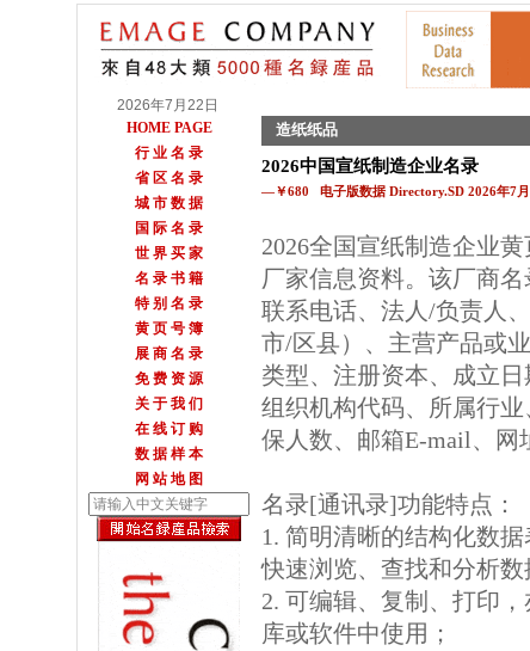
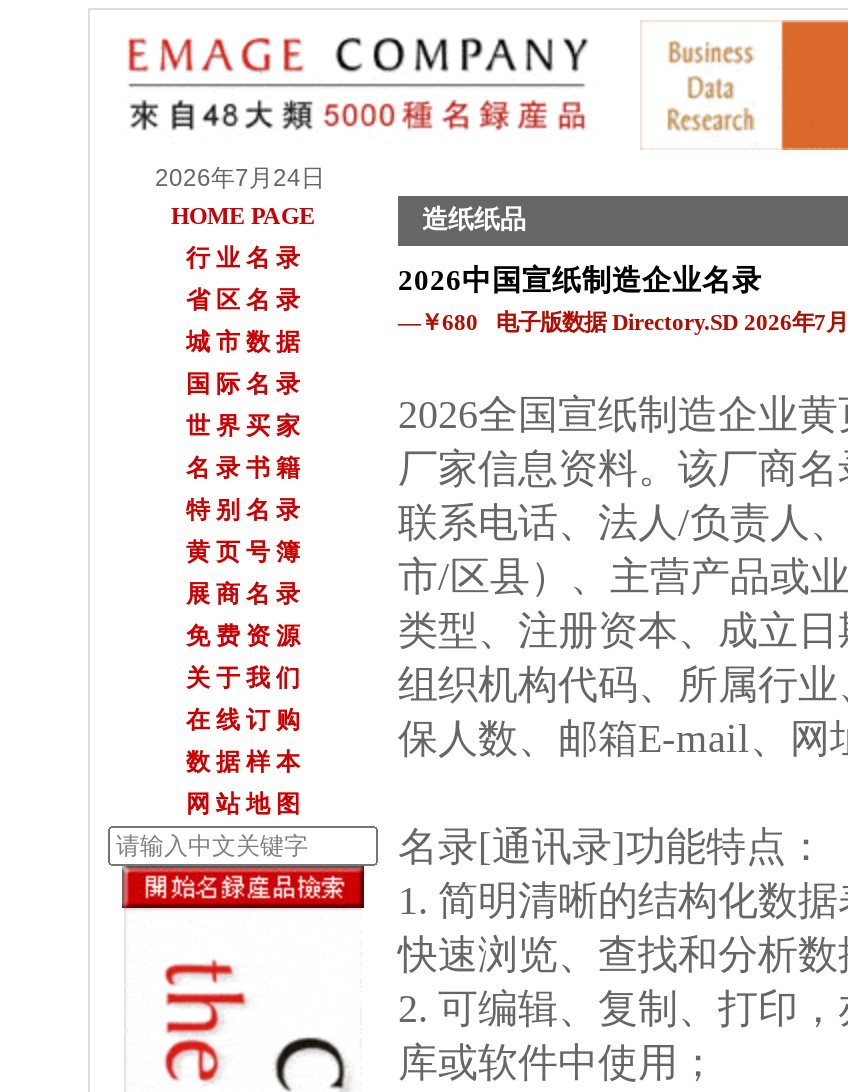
[113,97,218,113] 2026年7月22日 -> [149,164,325,192] 2026年7月24日

